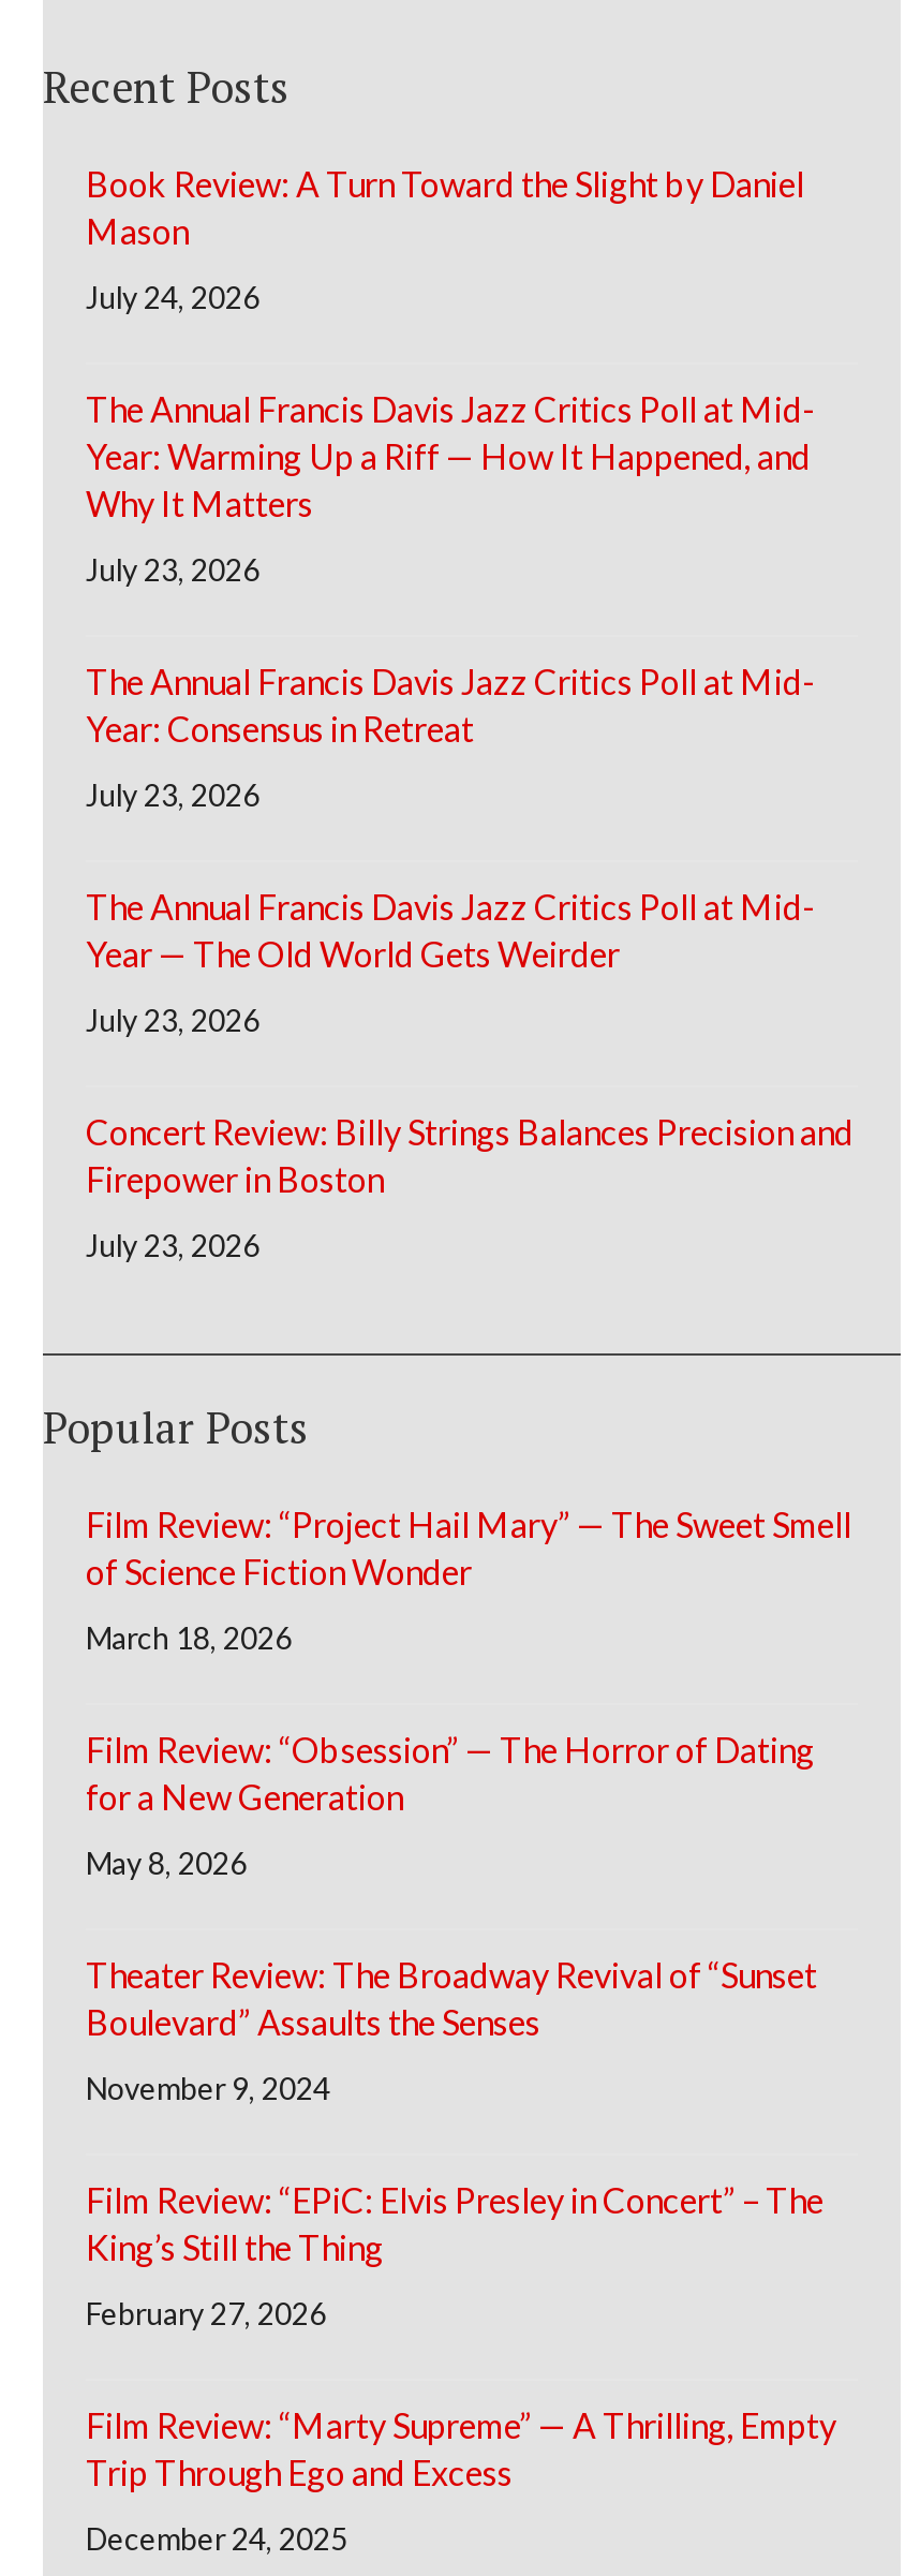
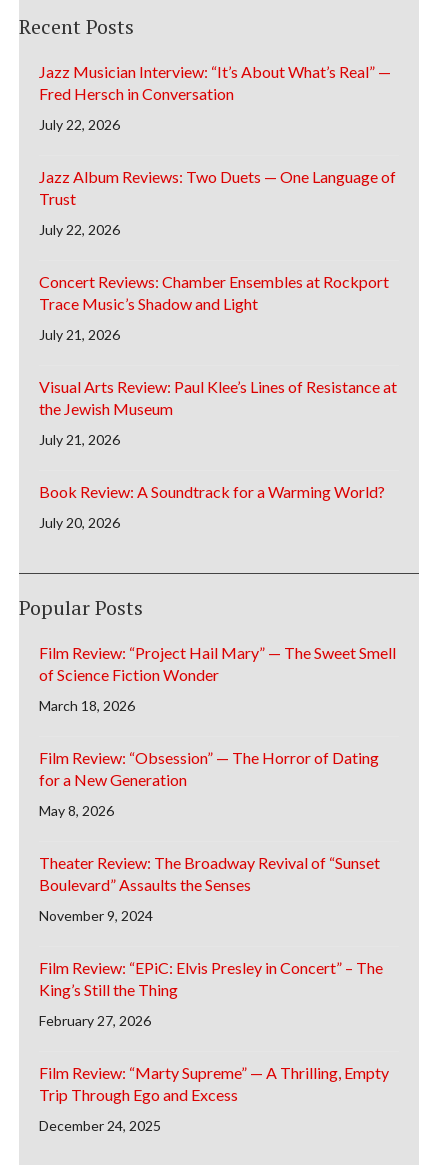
[86,162,804,250] Book Review: A Turn Toward the Slight by Daniel | Mason -> [39,62,391,103] Jazz Musician Interview: “It’s About What’s Real” — | Fred Hersch in Conversation
[86,278,259,314] July 24, 2026 -> [39,116,120,133] July 22, 2026
[86,387,815,522] The Annual Francis Davis Jazz Critics Poll at Mid- | Year: Warming Up a Riff — How It Happened, and | Why It Matters -> [39,167,396,208] Jazz Album Reviews: Two Duets — One Language of | Trust
[86,550,259,587] July 23, 2026 -> [39,221,120,238] July 22, 2026
[86,660,815,748] The Annual Francis Davis Jazz Critics Poll at Mid- | Year: Consensus in Retreat -> [39,272,389,313] Concert Reviews: Chamber Ensembles at Rockport | Trace Music’s Shadow and Light
[86,776,259,812] July 23, 2026 -> [39,326,120,343] July 21, 2026
[86,885,815,973] The Annual Francis Davis Jazz Critics Poll at Mid- | Year — The Old World Gets Weirder -> [39,377,397,418] Visual Arts Review: Paul Klee’s Lines of Resistance at | the Jewish Museum
[86,1001,259,1037] July 23, 2026 -> [39,431,120,448] July 21, 2026
[86,1110,854,1198] Concert Review: Billy Strings Balances Precision and | Firepower in Boston -> [39,482,385,501] Book Review: A Soundtrack for a Warming World?
[86,1226,259,1262] July 23, 2026 -> [39,514,120,531] July 20, 2026

